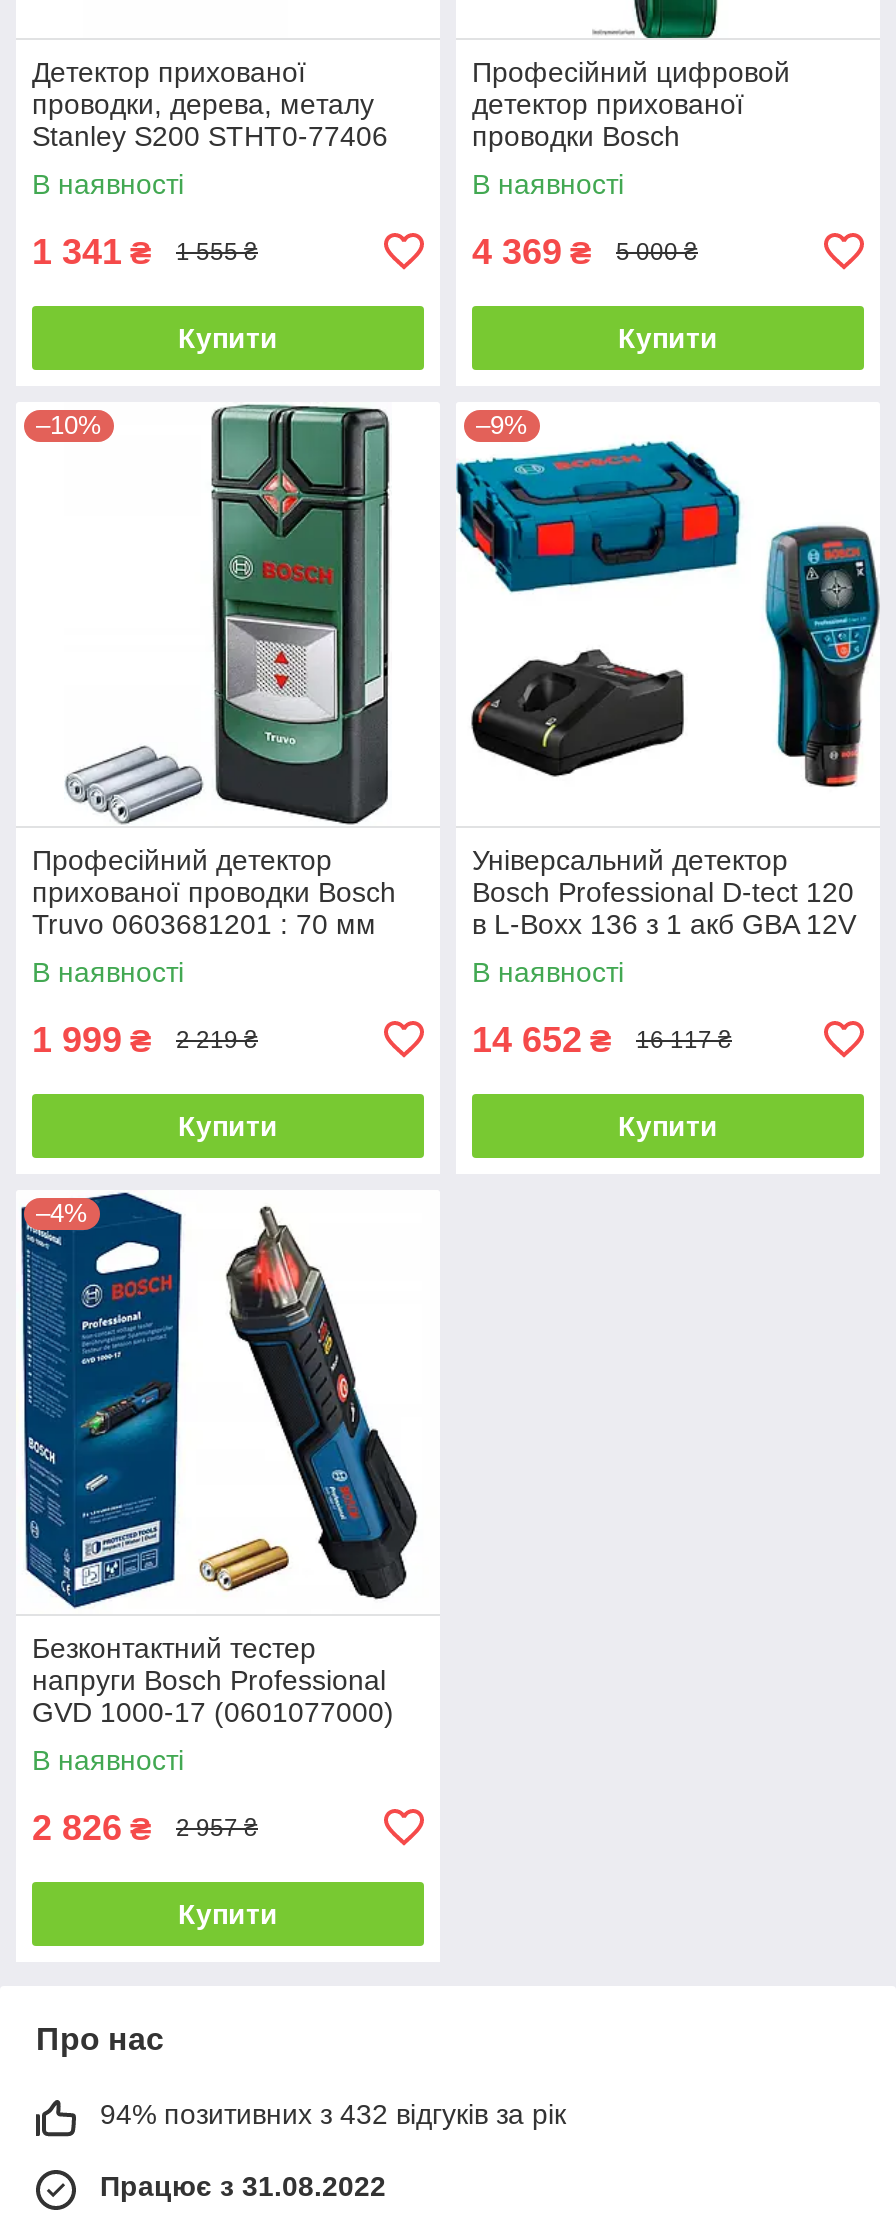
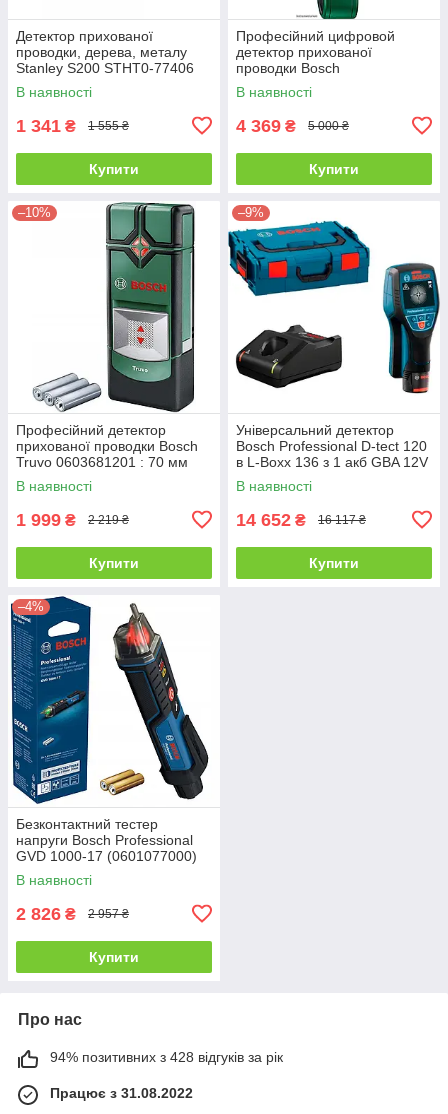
[100,2098,566,2130] 94% позитивних з 432 відгуків за рік -> [50,1049,283,1065] 94% позитивних з 428 відгуків за рік

